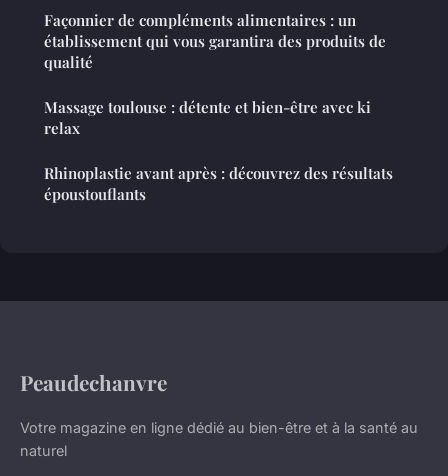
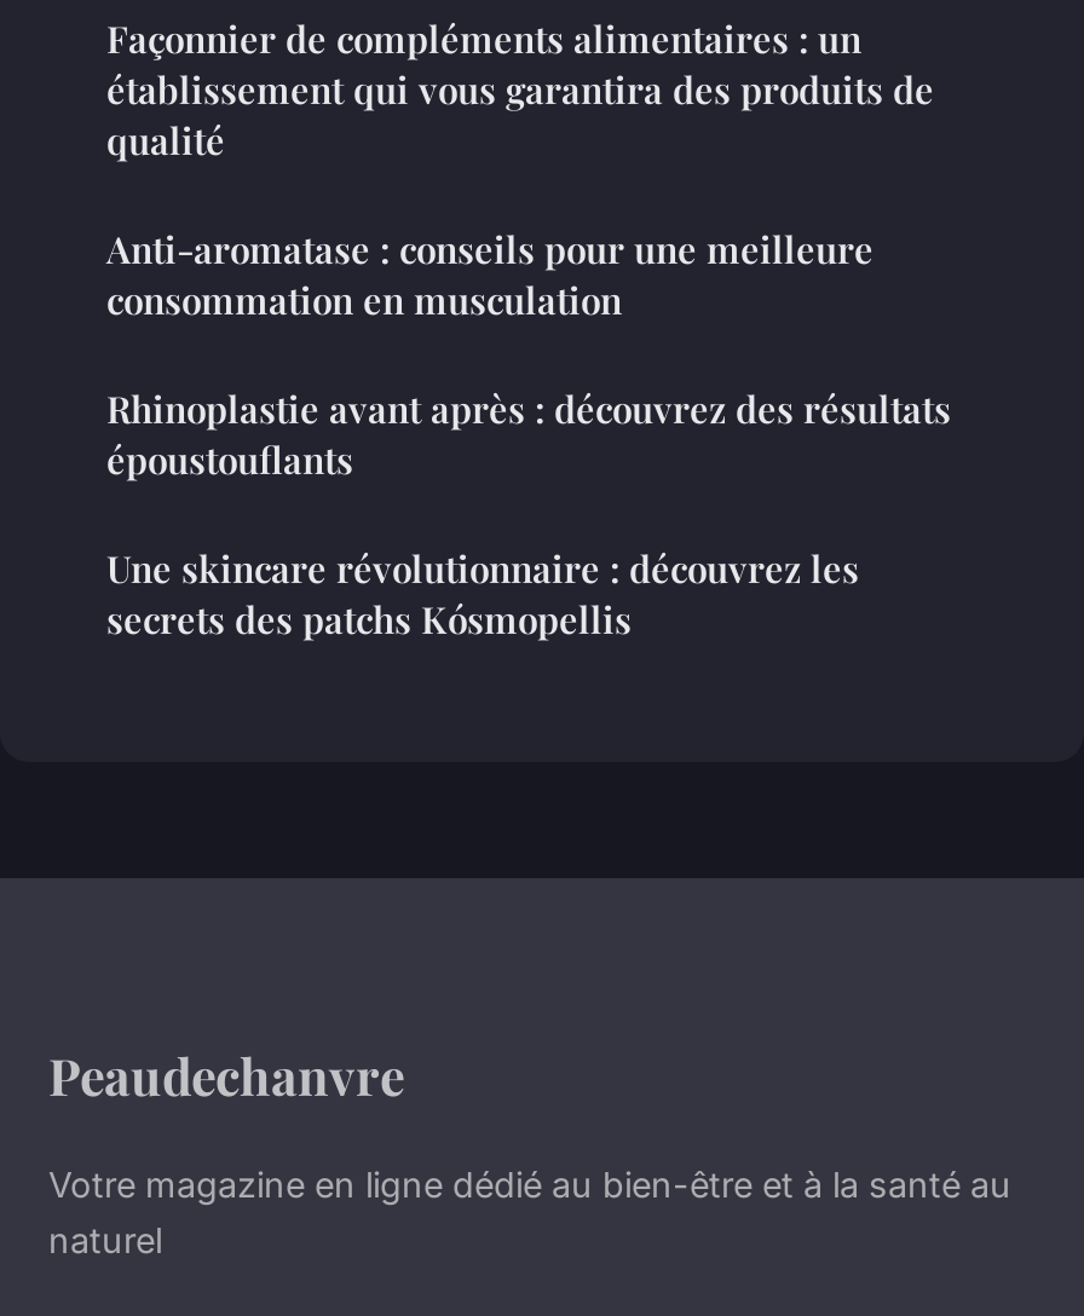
[44,96,371,137] Massage toulouse : détente et bien-être avec ki | relax -> [106,224,873,323] Anti-aromatase : conseils pour une meilleure | consommation en musculation
none -> [106,543,859,642] Une skincare révolutionnaire : découvrez les | secrets des patchs Kósmopellis

